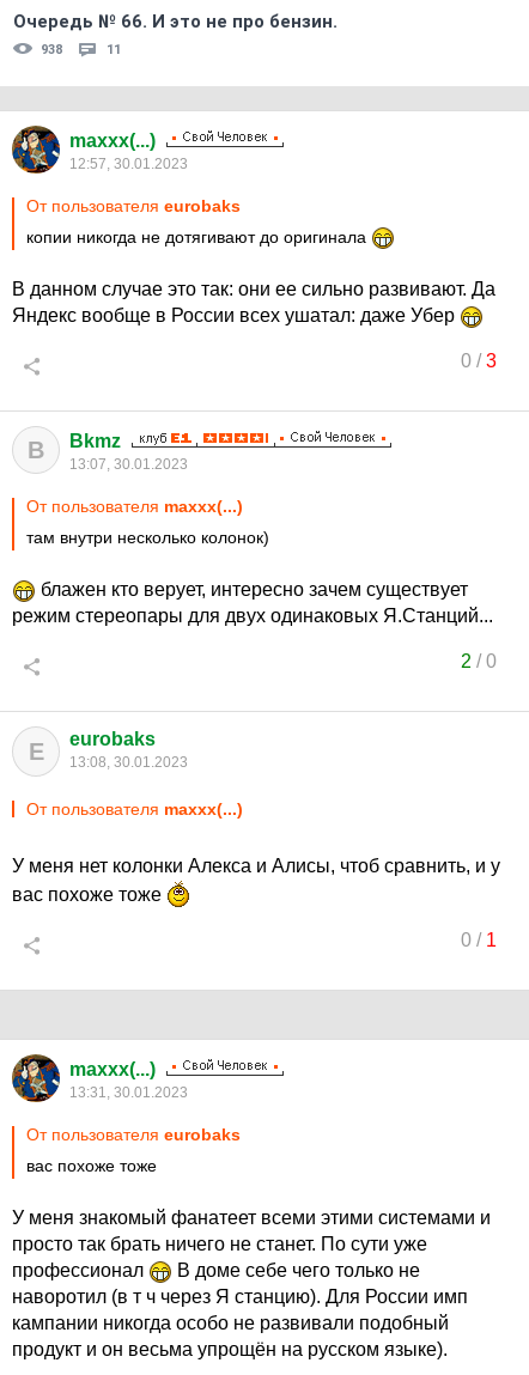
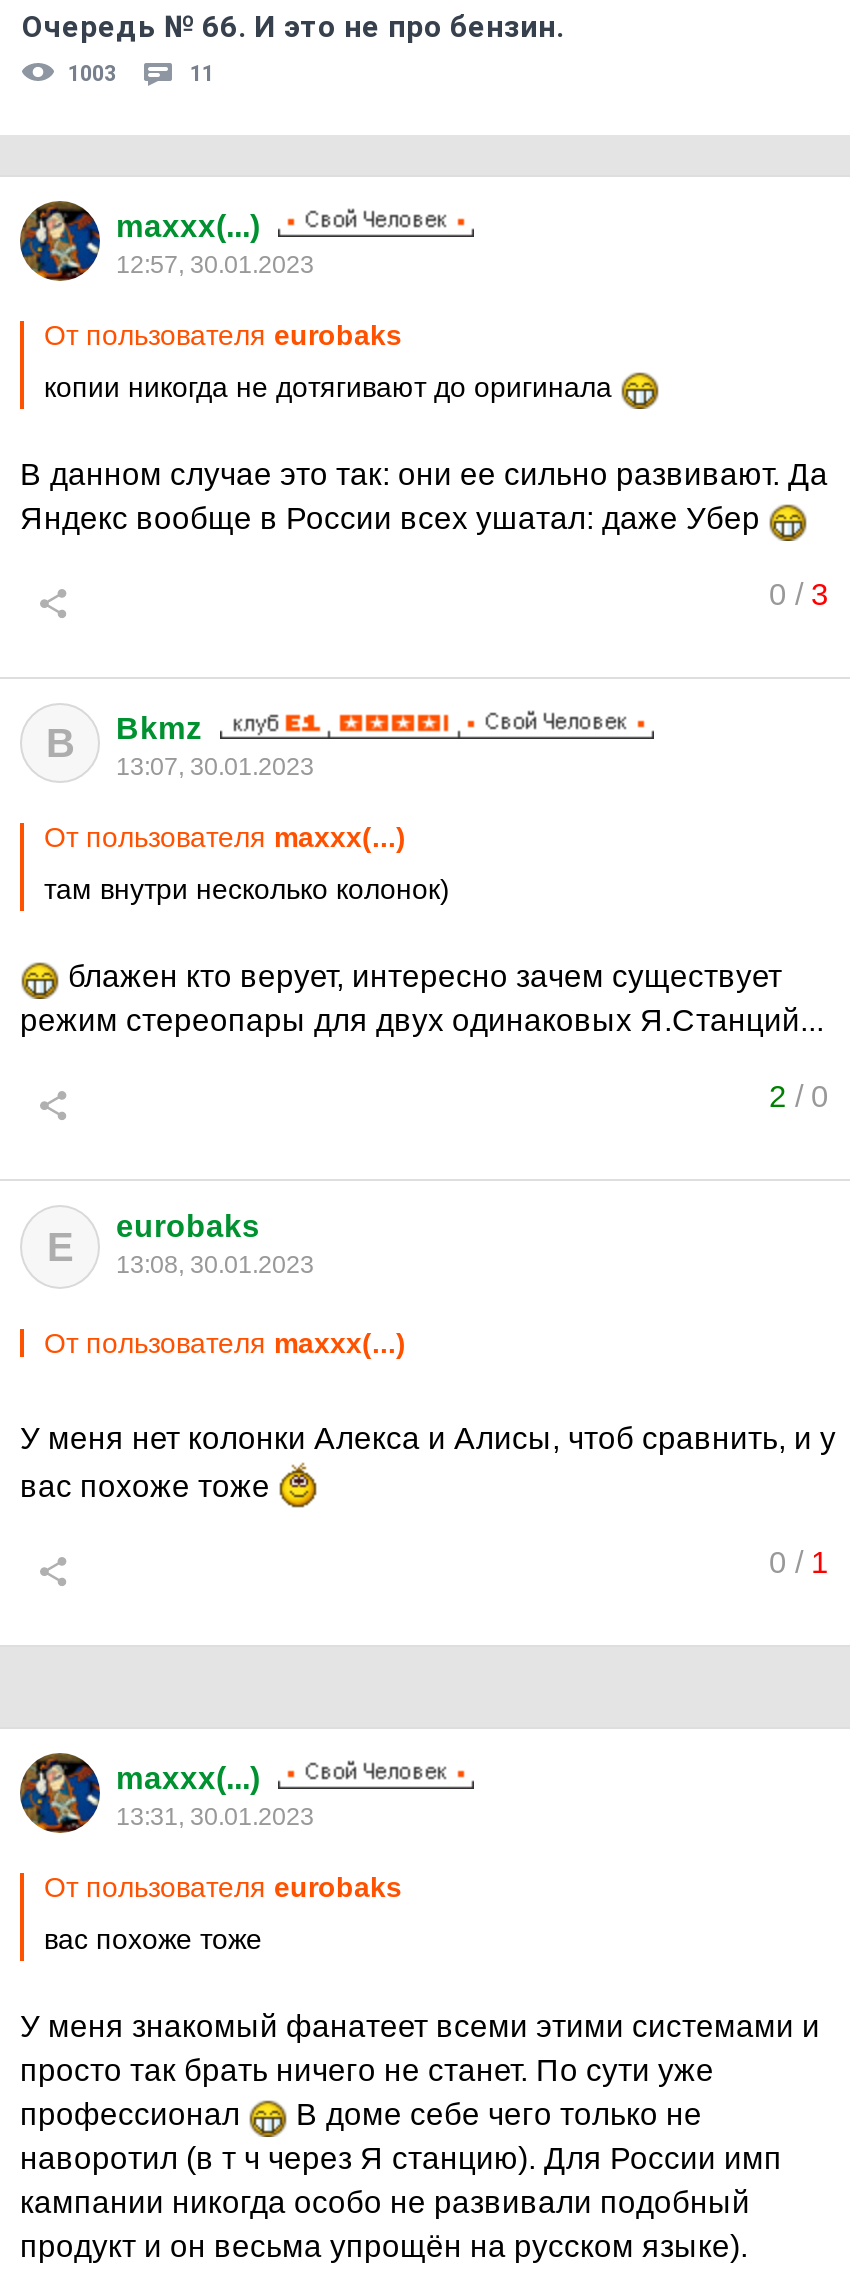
[41,42,62,57] 938 -> [68,61,116,87] 1003

